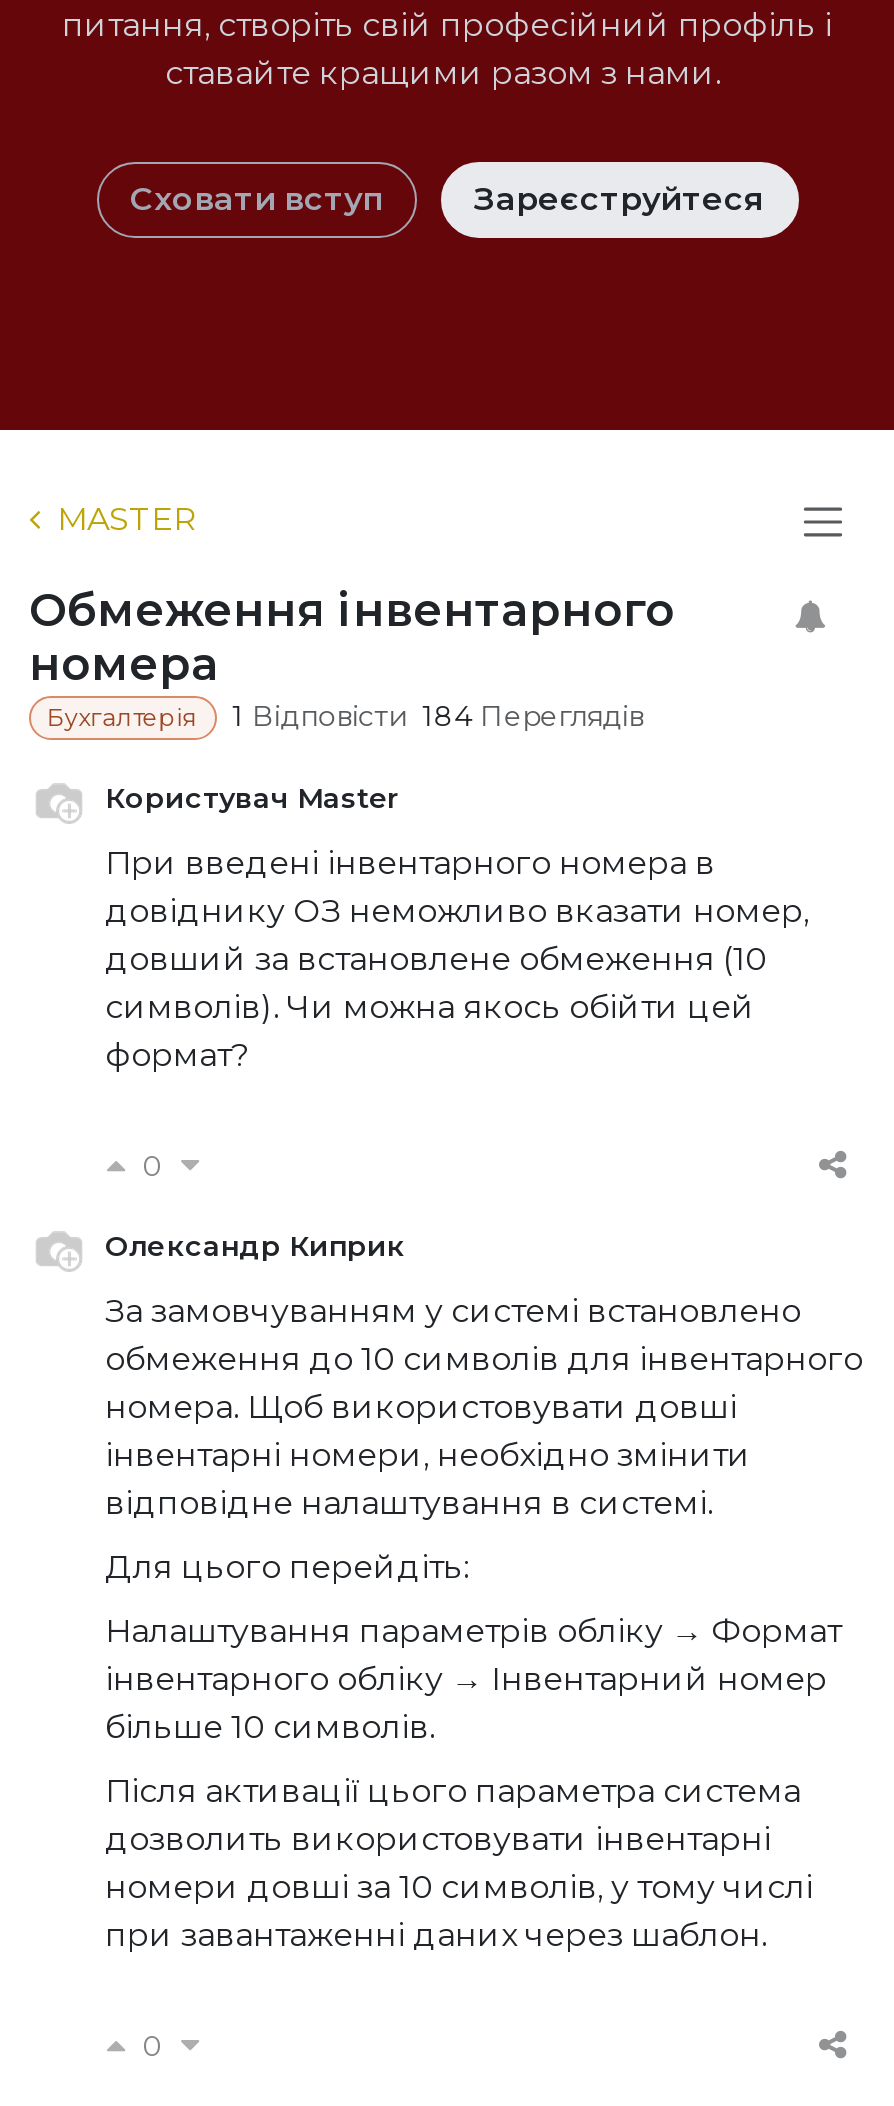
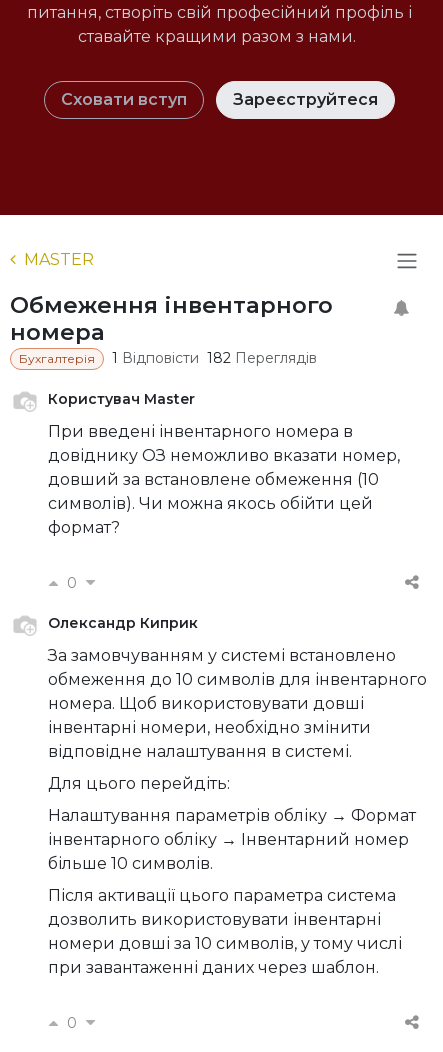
[232,698,644,734] 1 Відповісти 184 Переглядів -> [112,349,317,367] 1 Відповісти 182 Переглядів

